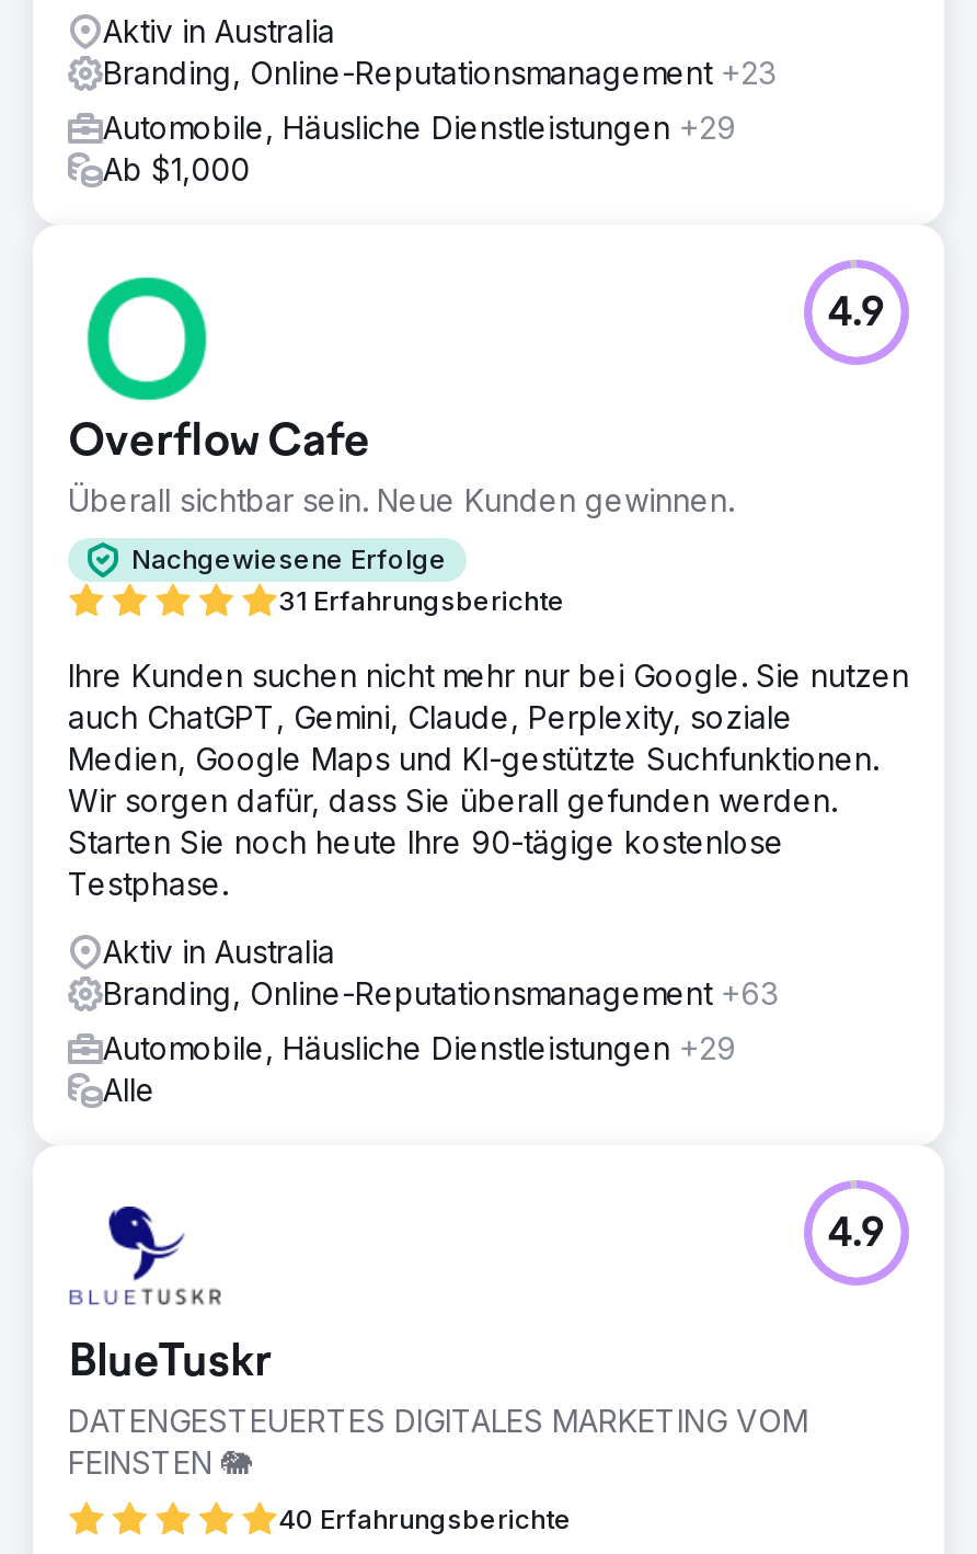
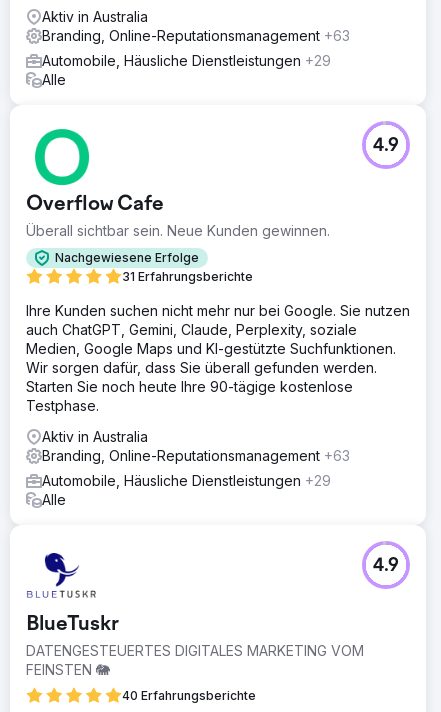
[103,53,775,90] Branding, Online-Reputationsmanagement +23 -> [42,27,350,44] Branding, Online-Reputationsmanagement +63
[103,149,250,187] Ab $1,000 -> [42,71,66,88] Alle

